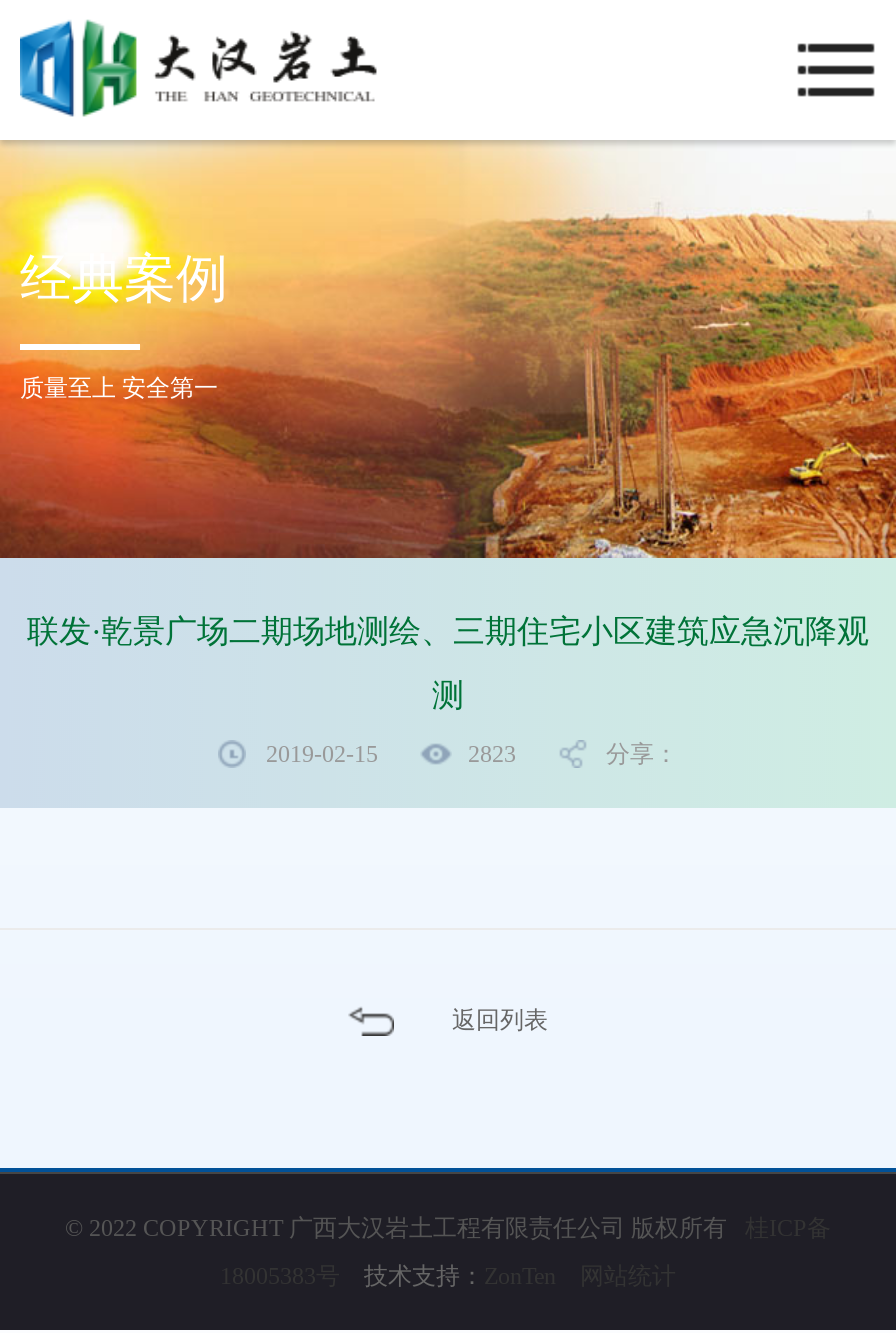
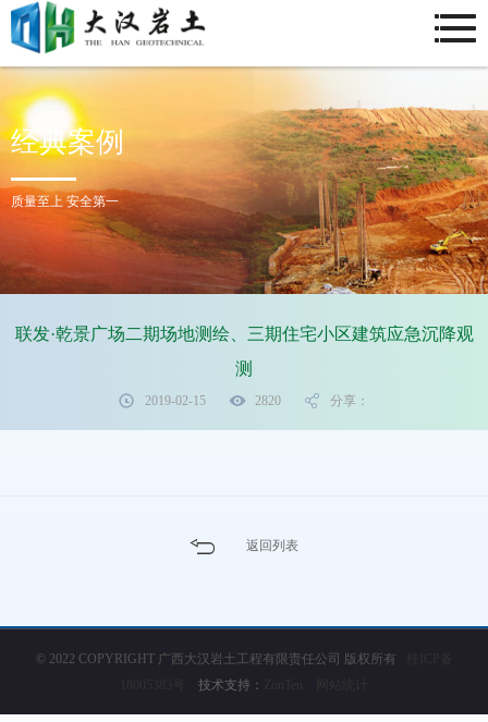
[468,739,558,767] 2823 -> [255,393,304,408] 2820

